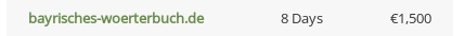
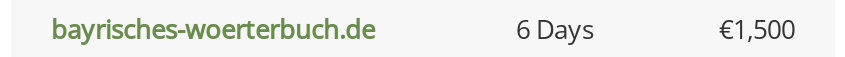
[280,8,322,28] 8 Days -> [516,11,594,47] 6 Days

